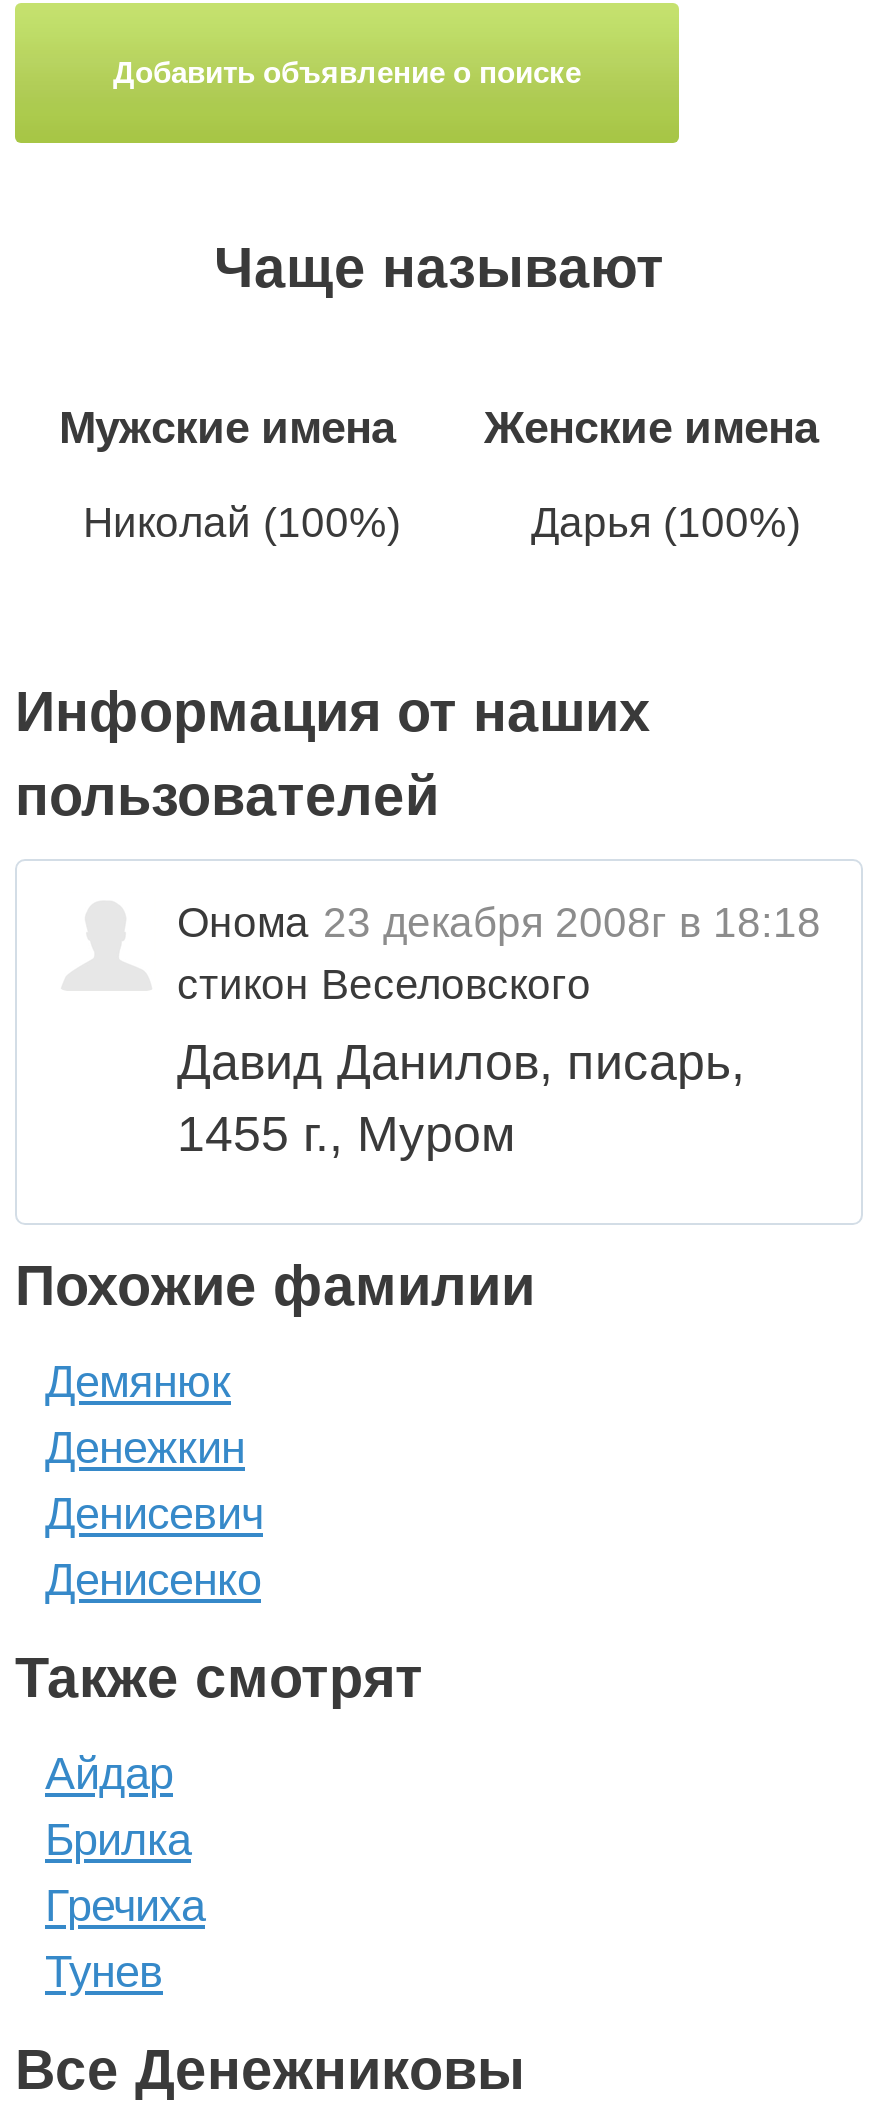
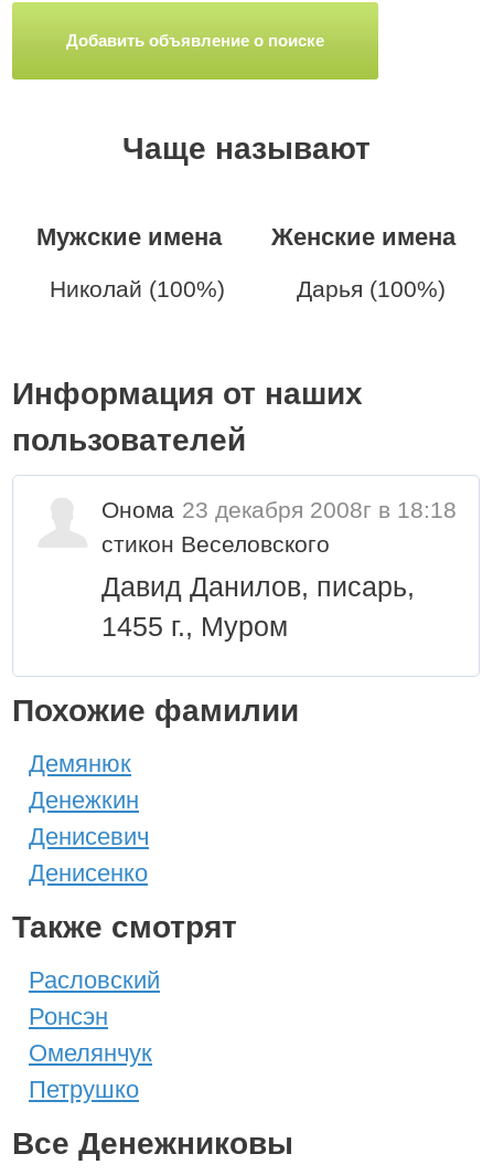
[45,1750,205,1998] Айдар | Брилка | Гречиха | Тунев -> [29,967,160,1104] Расловский | Ронсэн | Омелянчук | Петрушко

